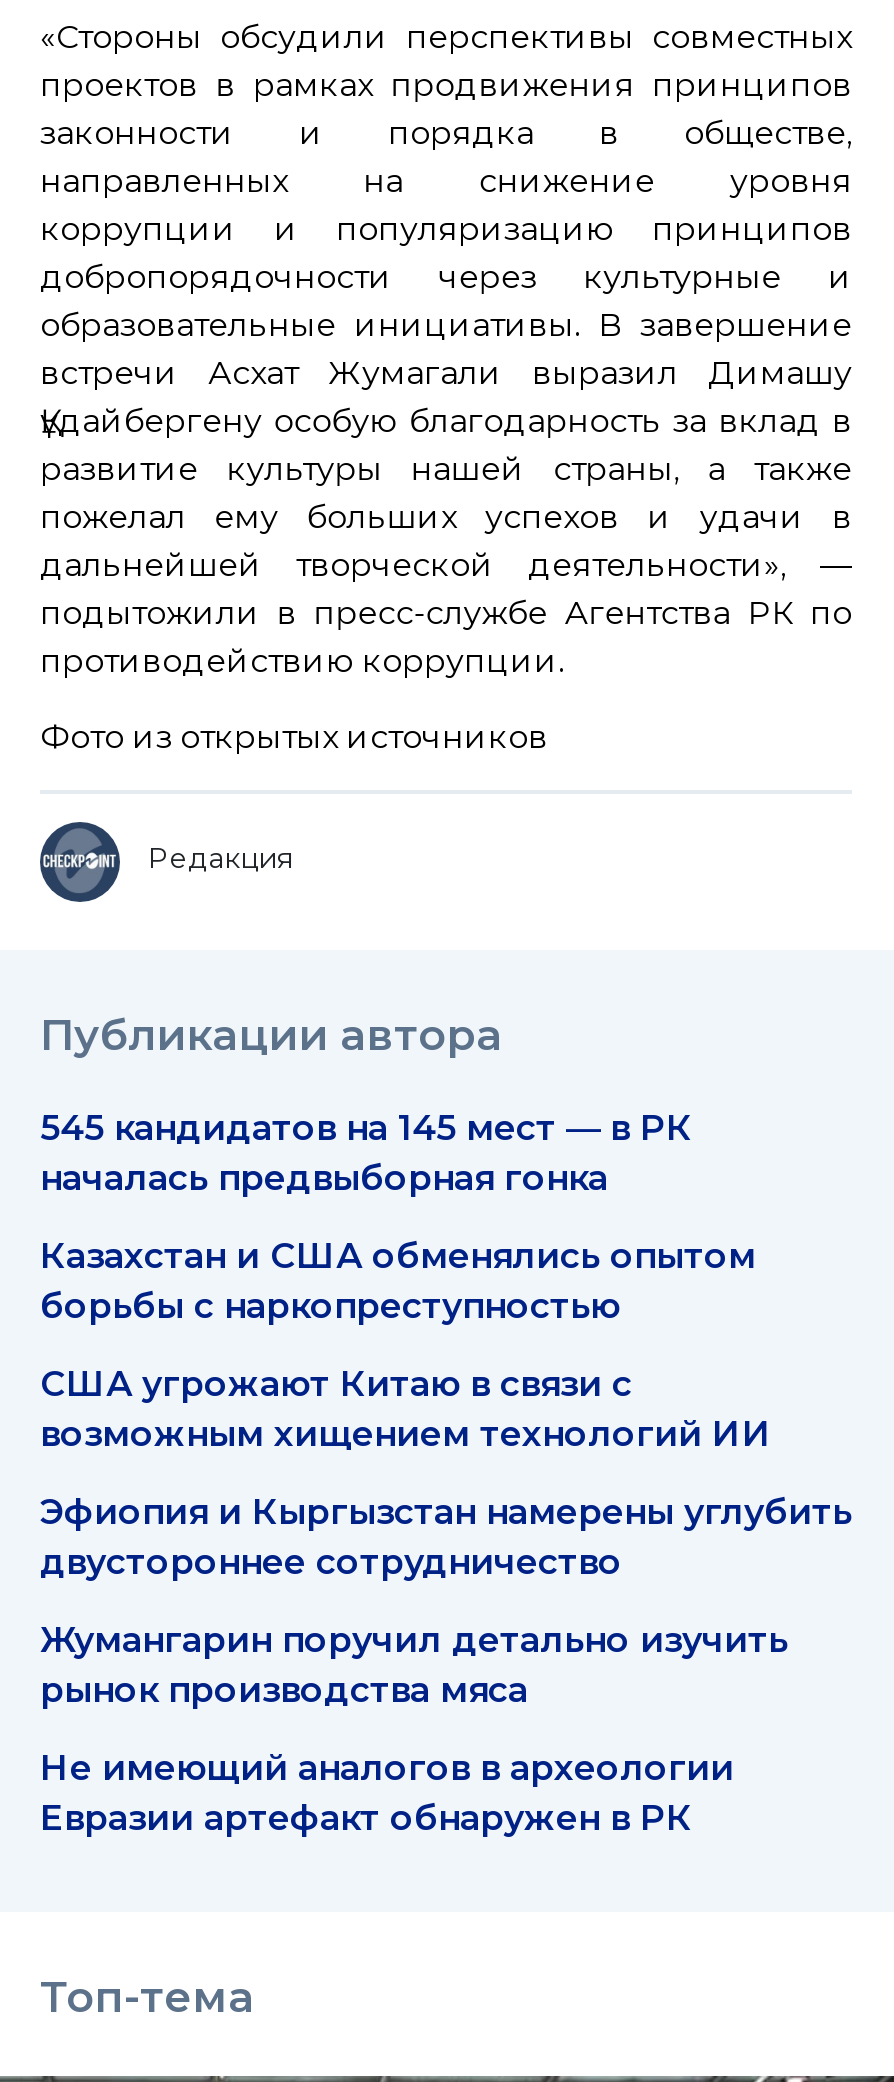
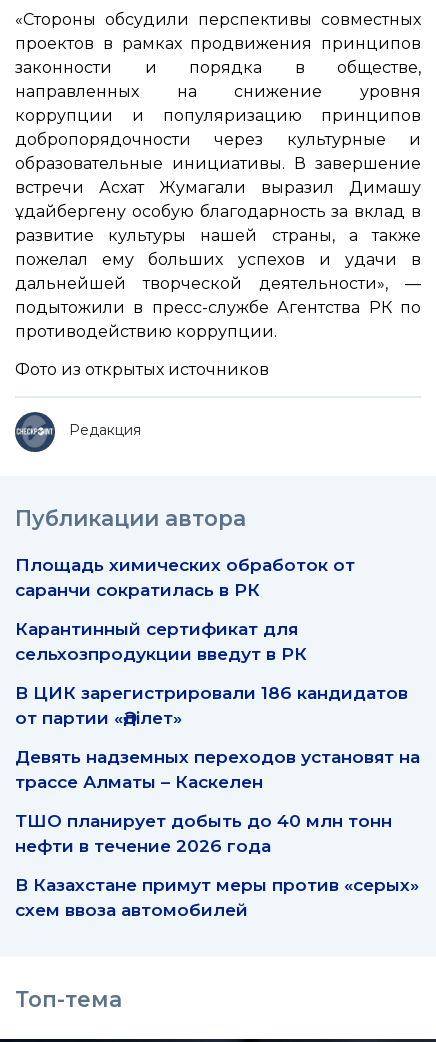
[40,1107,692,1199] 545 кандидатов на 145 мест — в РК | началась предвыборная гонка -> [15,554,355,600] Площадь химических обработок от | саранчи сократилась в РК
[40,1235,756,1327] Казахстан и США обменялись опытом | борьбы с наркопреступностью -> [15,618,307,664] Карантинный сертификат для | сельхозпродукции введут в РК
[40,1363,772,1455] США угрожают Китаю в связи с | возможным хищением технологий ИИ -> [15,682,408,728] В ЦИК зарегистрировали 186 кандидатов | от партии «Әділет»
[40,1491,852,1583] Эфиопия и Кыргызстан намерены углубить | двустороннее сотрудничество -> [15,746,420,792] Девять надземных переходов установят на | трассе Алматы – Каскелен
[40,1619,788,1711] Жумангарин поручил детально изучить | рынок производства мяса -> [15,810,392,856] ТШО планирует добыть до 40 млн тонн | нефти в течение 2026 года
[40,1747,734,1839] Не имеющий аналогов в археологии | Евразии артефакт обнаружен в РК -> [15,874,419,920] В Казахстане примут меры против «серых» | схем ввоза автомобилей

